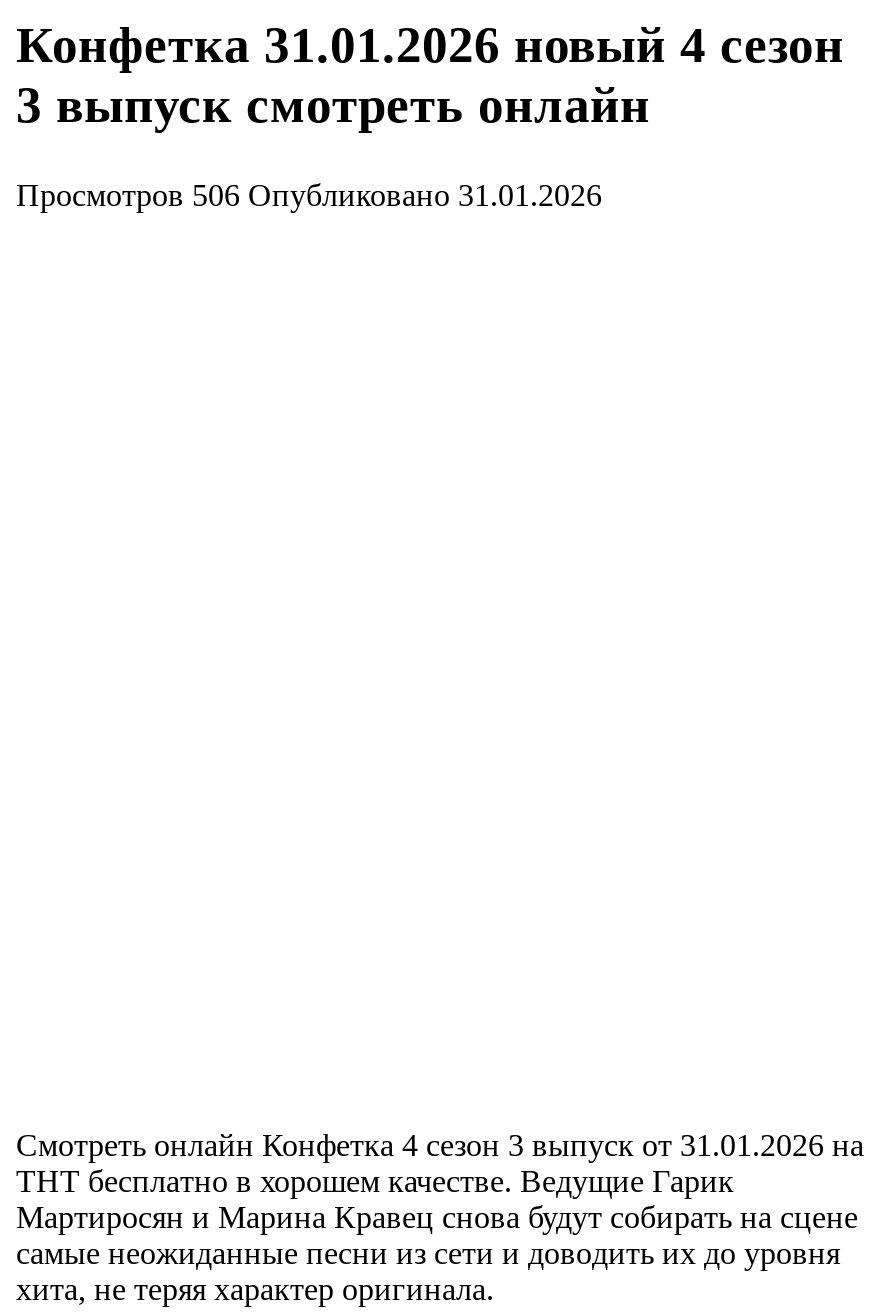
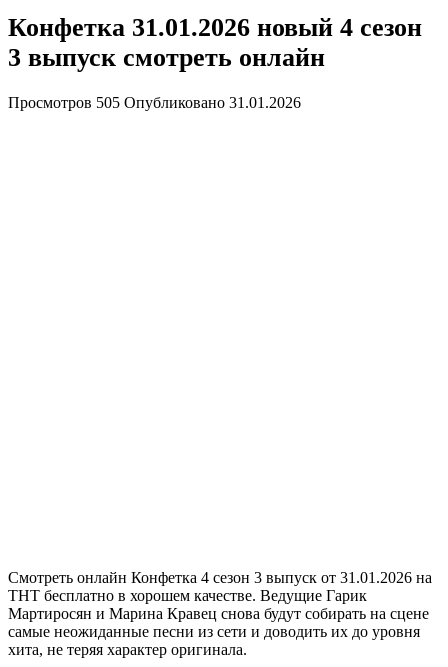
[16,179,602,213] Просмотров 506 Опубликовано 31.01.2026 -> [8,94,301,111] Просмотров 505 Опубликовано 31.01.2026

